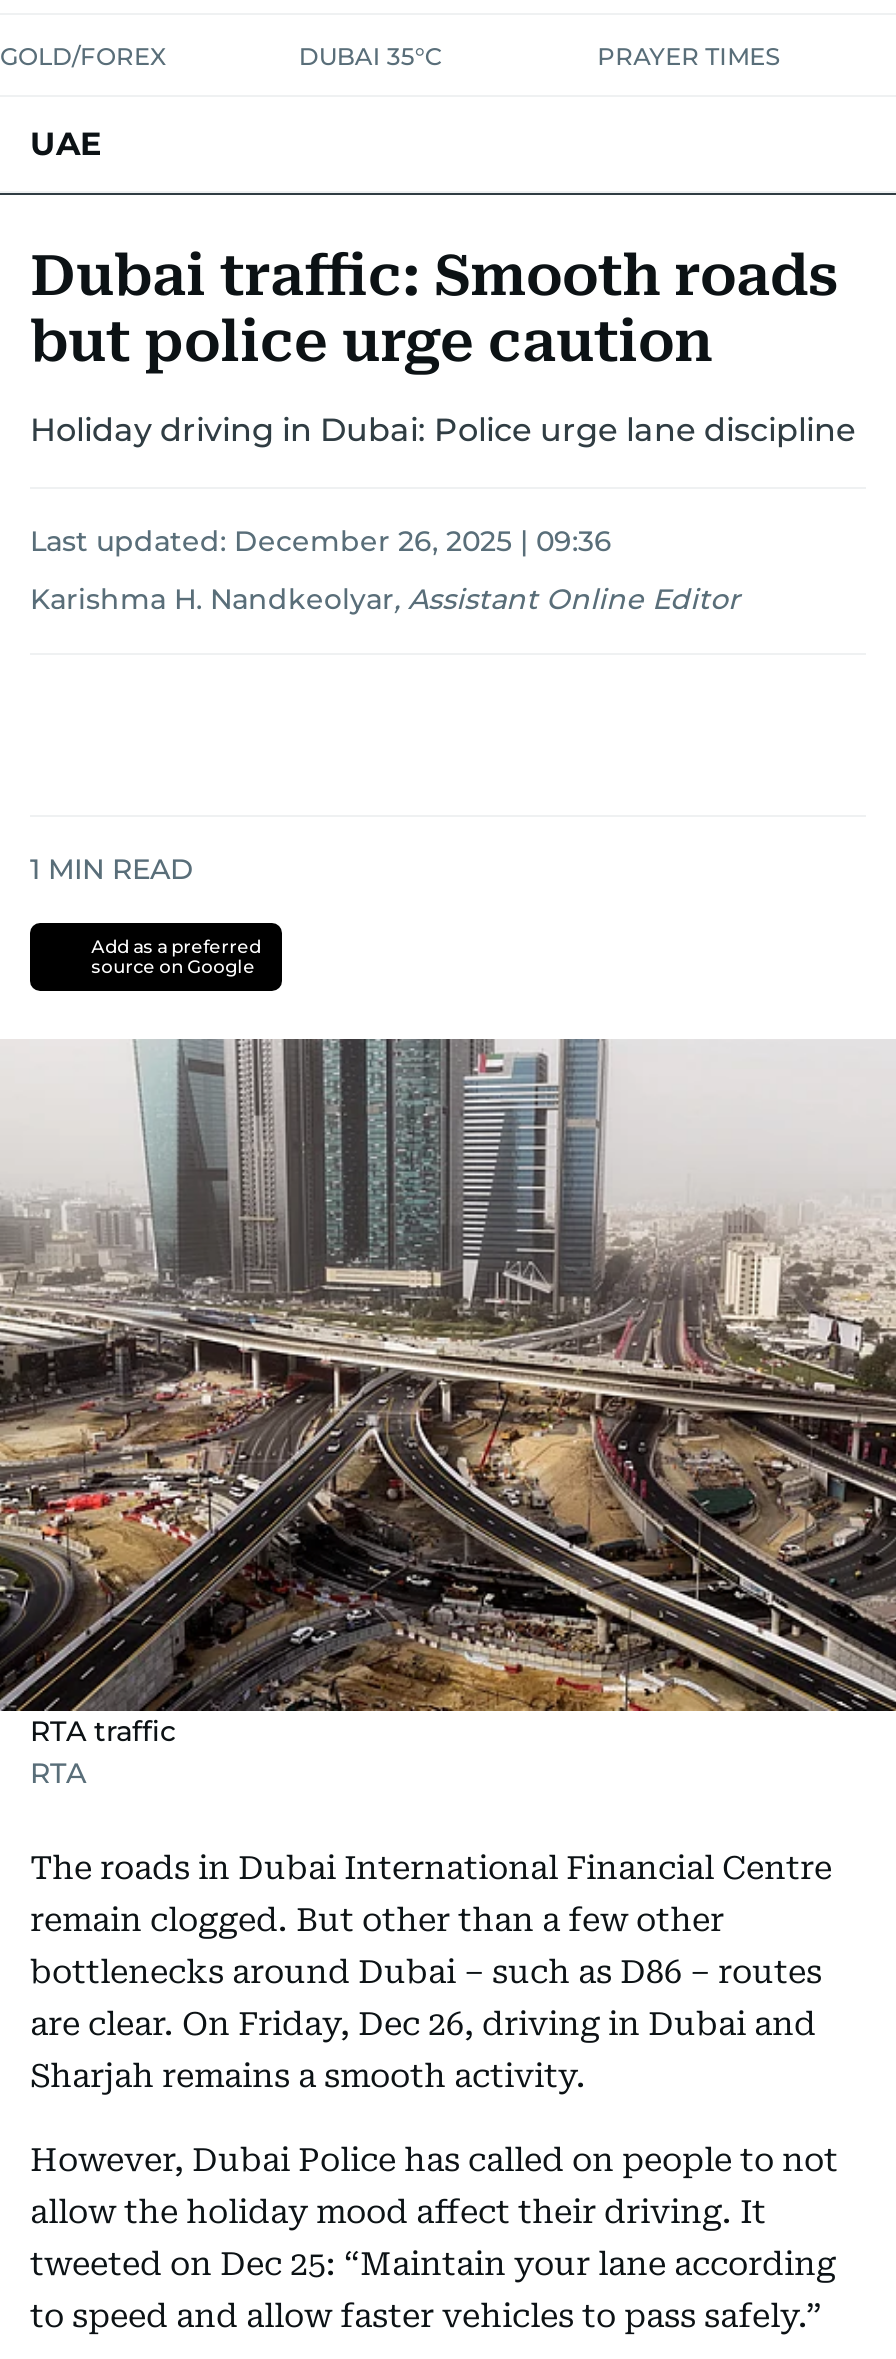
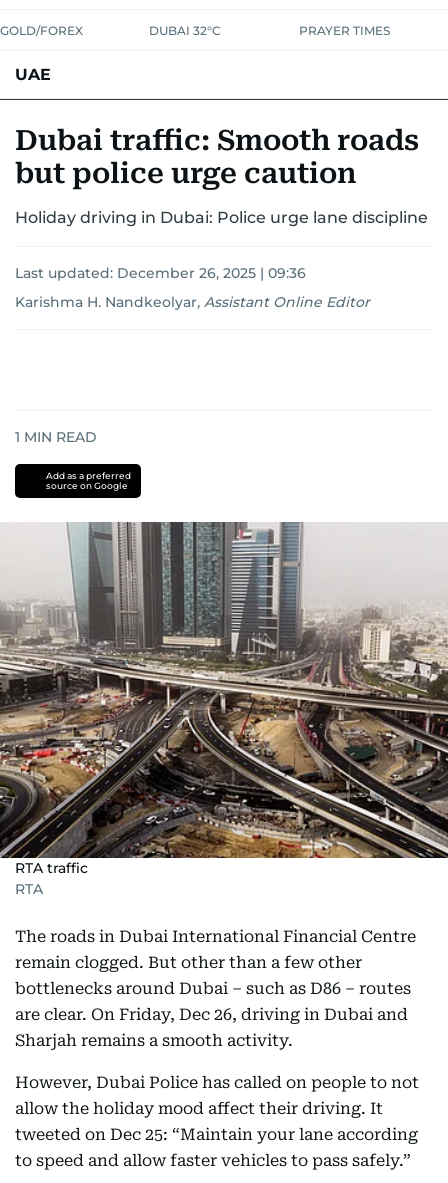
[299,41,443,71] DUBAI 35°C -> [149,23,221,38] DUBAI 32°C

